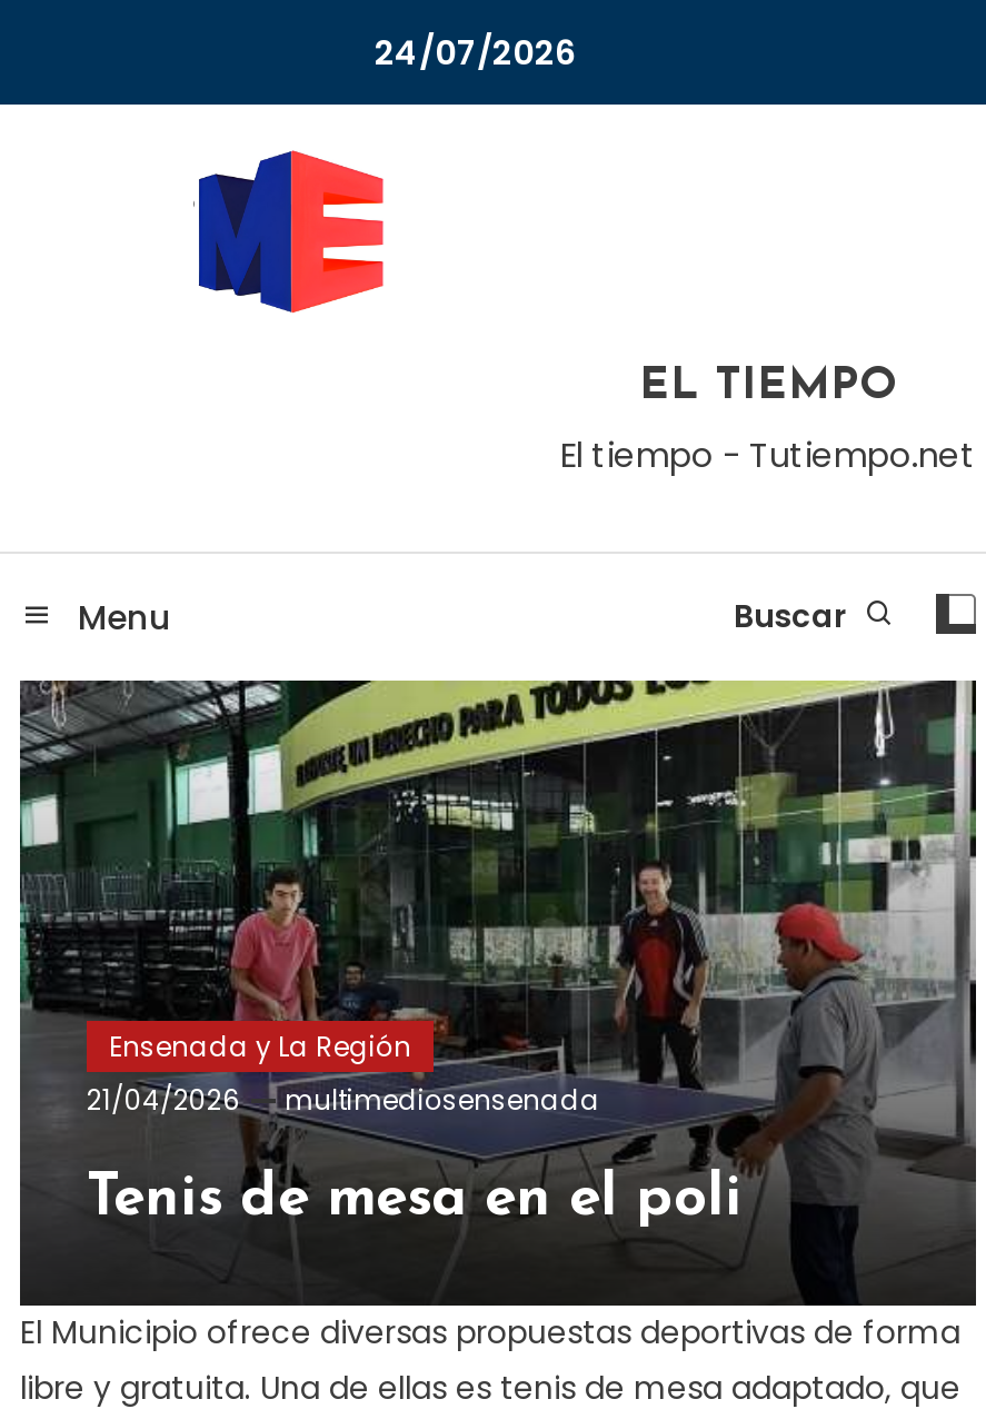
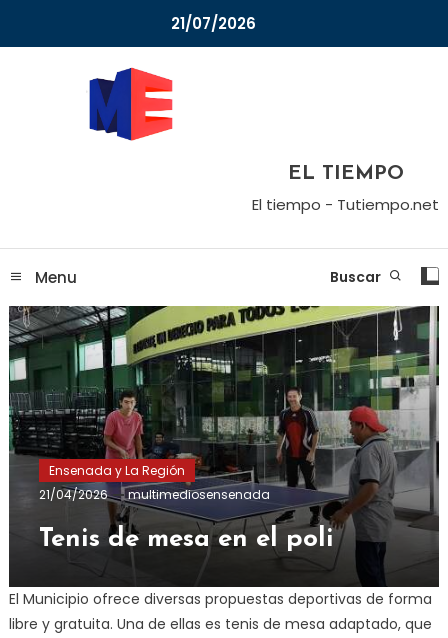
[375,29,577,76] 24/07/2026 -> [171,13,256,34] 21/07/2026

